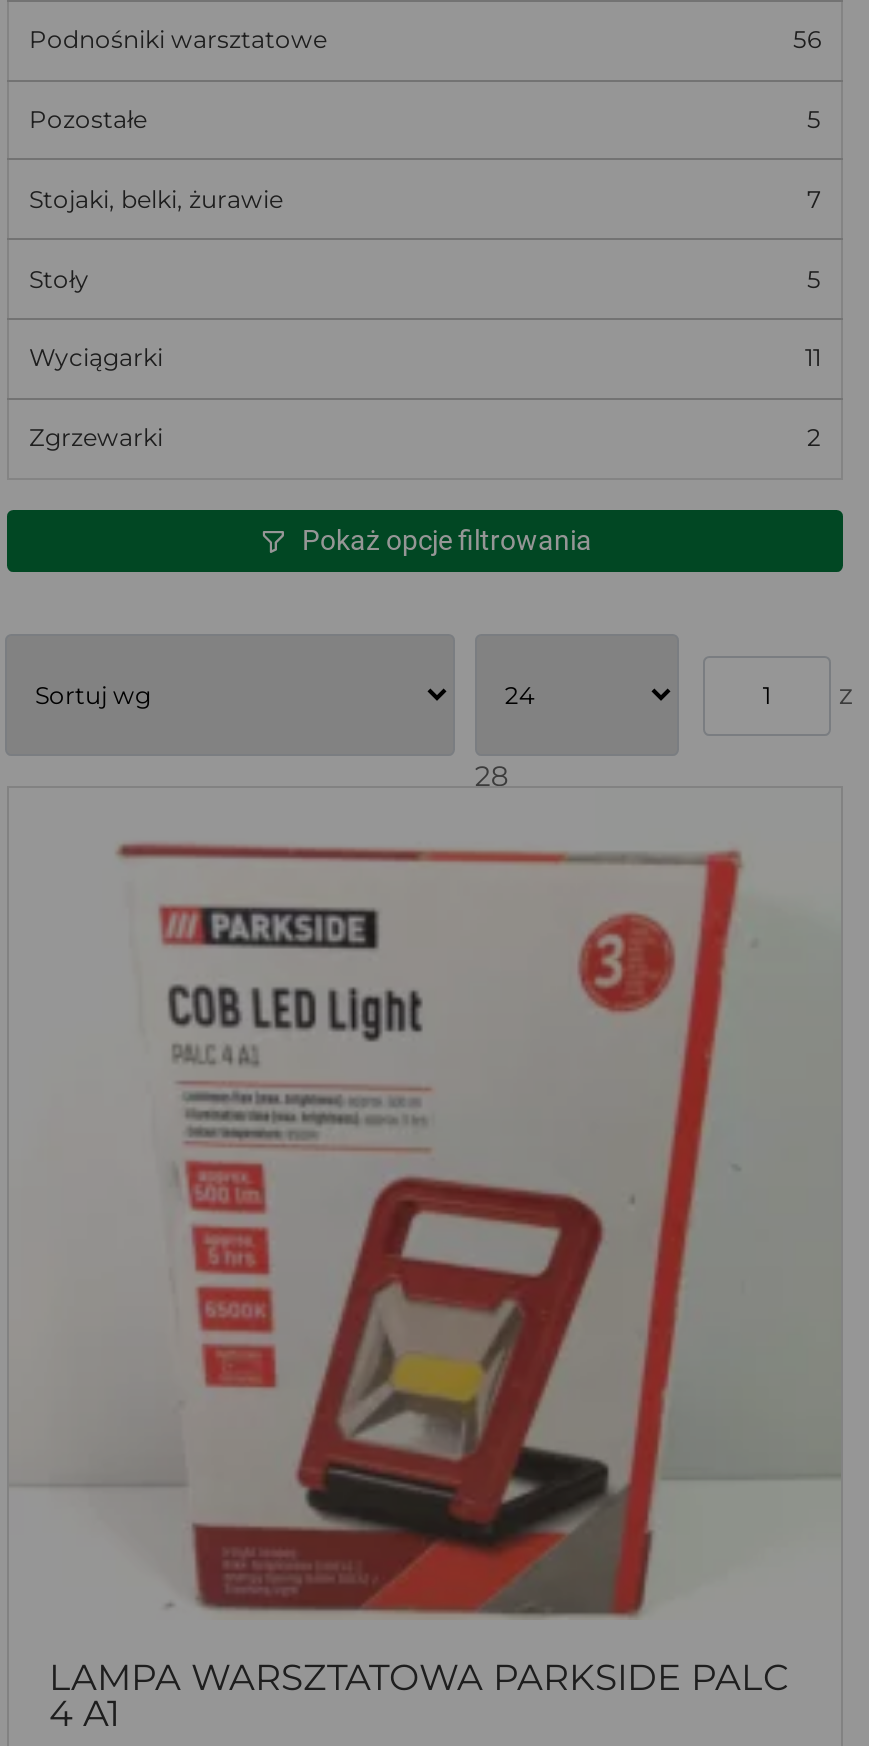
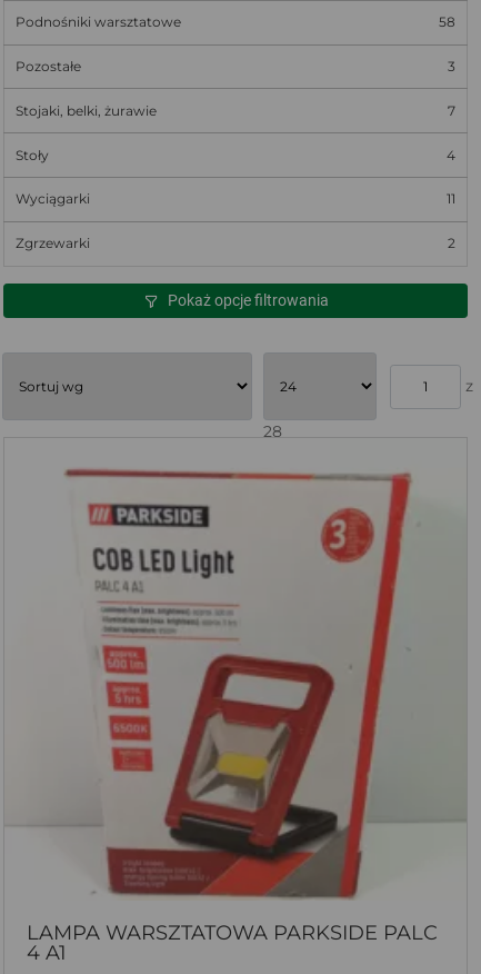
[793,25,821,55] 56 -> [439,14,455,30] 58
[807,104,821,134] 5 -> [448,58,455,75] 3
[807,263,821,293] 5 -> [447,146,455,163] 4

